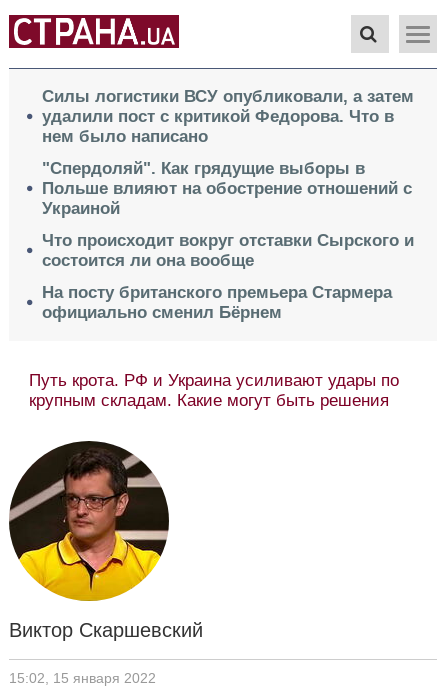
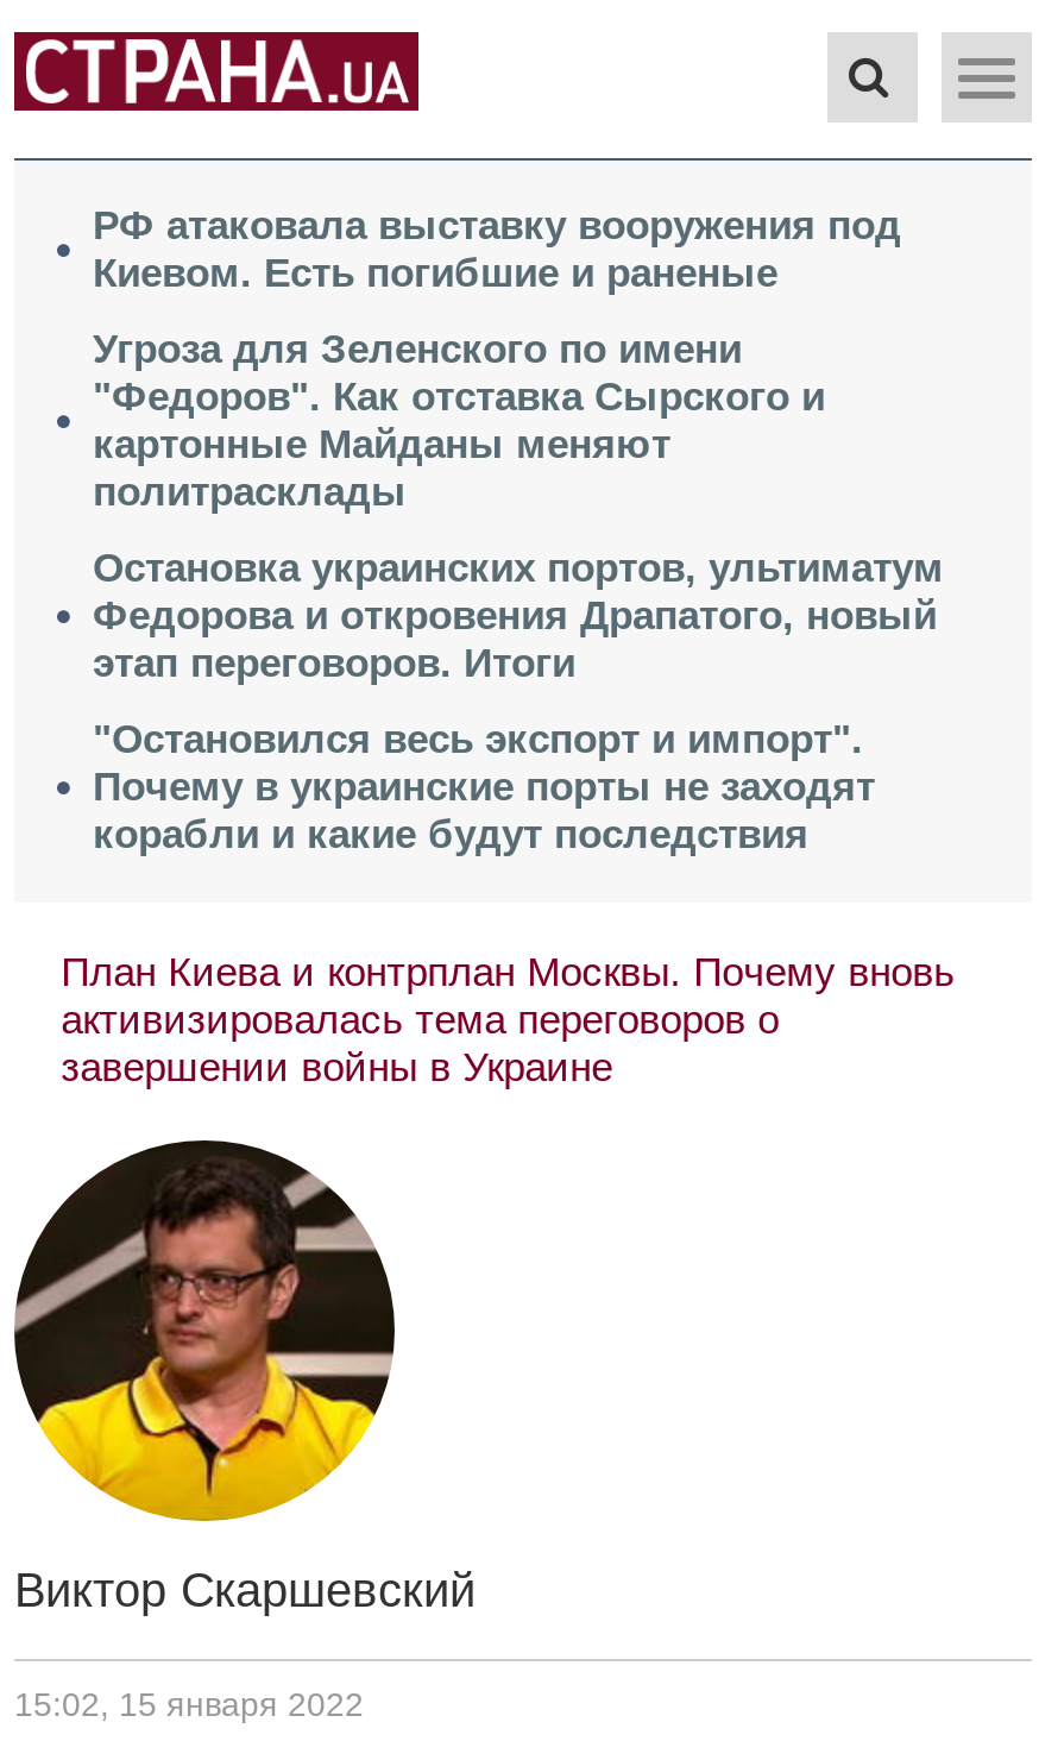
[42,87,414,146] Силы логистики ВСУ опубликовали, а затем | удалили пост с критикой Федорова. Что в | нем было написано -> [93,203,901,296] РФ атаковала выставку вооружения под | Киевом. Есть погибшие и раненые
[42,159,412,218] "Спердоляй". Как грядущие выборы в | Польше влияют на обострение отношений с | Украиной -> [93,327,825,515] Угроза для Зеленского по имени | "Федоров". Как отставка Сырского и | картонные Майданы меняют | политрасклады
[42,231,414,270] Что происходит вокруг отставки Сырского и | состоится ли она вообще -> [93,546,944,686] Остановка украинских портов, ультиматум | Федорова и откровения Драпатого, новый | этап переговоров. Итоги
[42,283,392,322] На посту британского премьера Стармера | официально сменил Бёрнем -> [93,717,875,857] "Остановился весь экспорт и импорт". | Почему в украинские порты не заходят | корабли и какие будут последствия
[29,371,399,410] Путь крота. РФ и Украина усиливают удары по | крупным складам. Какие могут быть решения -> [61,950,955,1091] План Киева и контрплан Москвы. Почему вновь | активизировалась тема переговоров о | завершении войны в Украине

